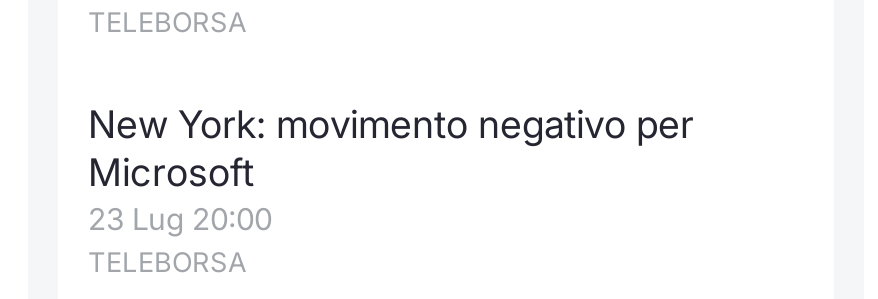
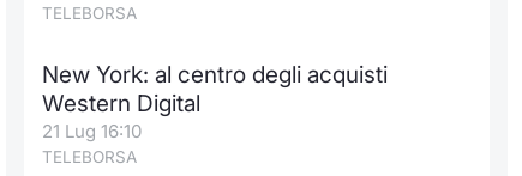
[88,102,694,238] New York: movimento negativo per | Microsoft | 23 Lug 20:00 -> [42,61,388,142] New York: al centro degli acquisti | Western Digital | 21 Lug 16:10

